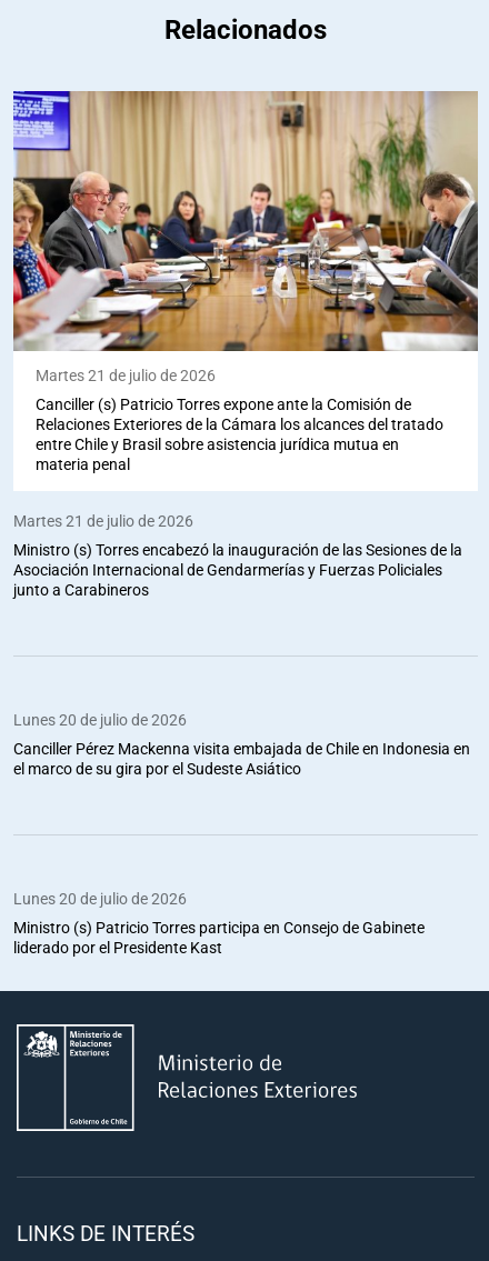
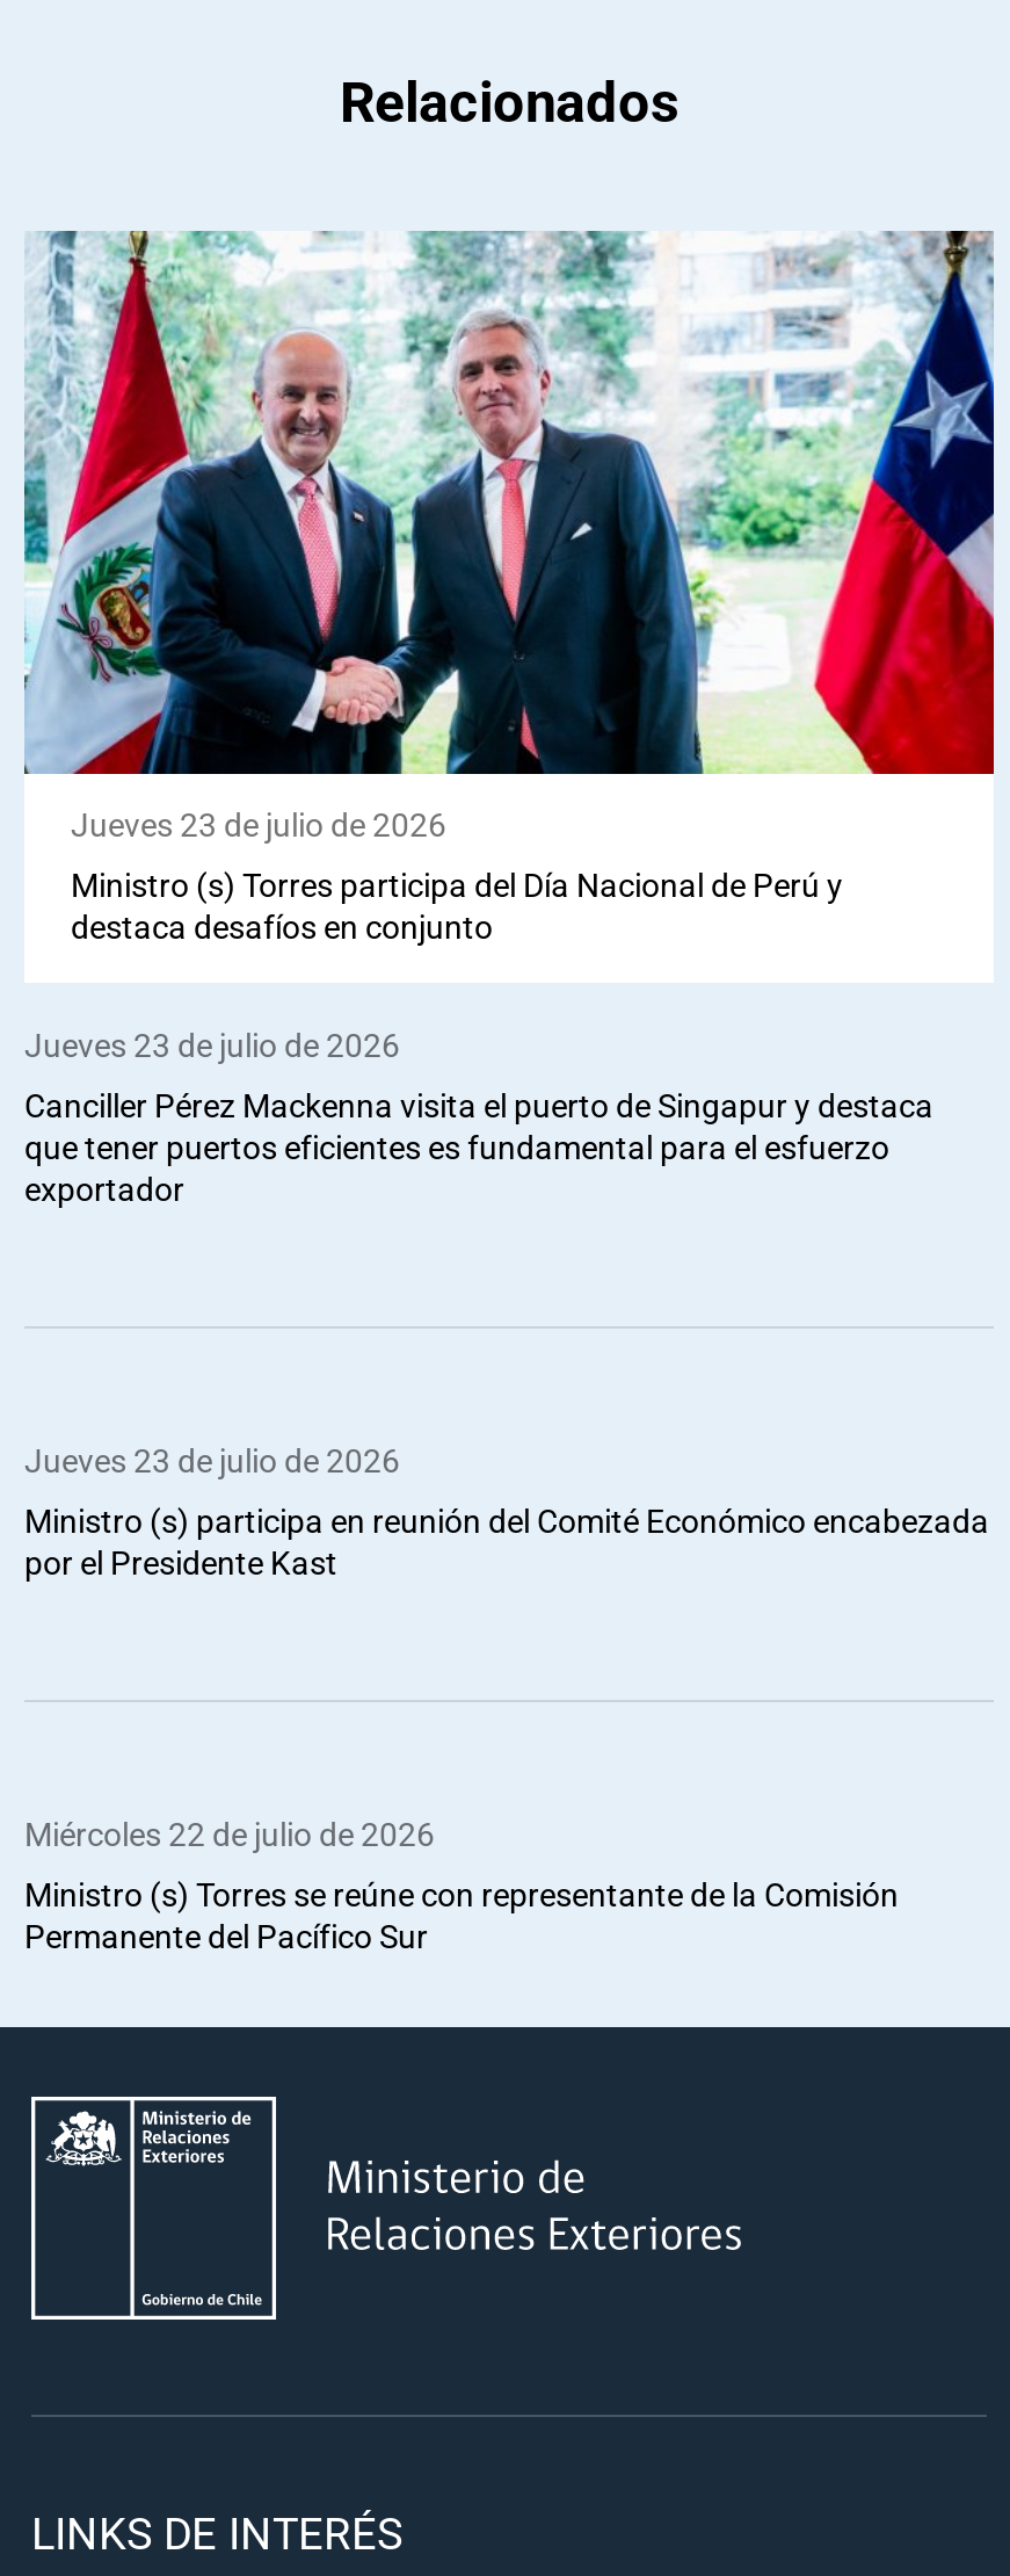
[12,90,479,474] [image] | Martes 21 de julio de 2026 | Canciller (s) Patricio Torres expone ante la Comisión de | Relaciones Exteriores de la Cámara los alcances del tratado | entre Chile y Brasil sobre asistencia jurídica mutua en | materia penal -> [22,229,996,948] [image] | Jueves 23 de julio de 2026 | Ministro (s) Torres participa del Día Nacional de Perú y | destaca desafíos en conjunto
[13,510,462,600] Martes 21 de julio de 2026 | Ministro (s) Torres encabezó la inauguración de las Sesiones de la | Asociación Internacional de Gendarmerías y Fuerzas Policiales | junto a Carabineros -> [24,1022,933,1210] Jueves 23 de julio de 2026 | Canciller Pérez Mackenna visita el puerto de Singapur y destaca | que tener puertos eficientes es fundamental para el esfuerzo | exportador
[13,709,470,779] Lunes 20 de julio de 2026 | Canciller Pérez Mackenna visita embajada de Chile en Indonesia en | el marco de su gira por el Sudeste Asiático -> [24,1438,989,1584] Jueves 23 de julio de 2026 | Ministro (s) participa en reunión del Comité Económico encabezada | por el Presidente Kast
[13,888,425,958] Lunes 20 de julio de 2026 | Ministro (s) Patricio Torres participa en Consejo de Gabinete | liderado por el Presidente Kast -> [24,1811,899,1958] Miércoles 22 de julio de 2026 | Ministro (s) Torres se reúne con representante de la Comisión | Permanente del Pacífico Sur

